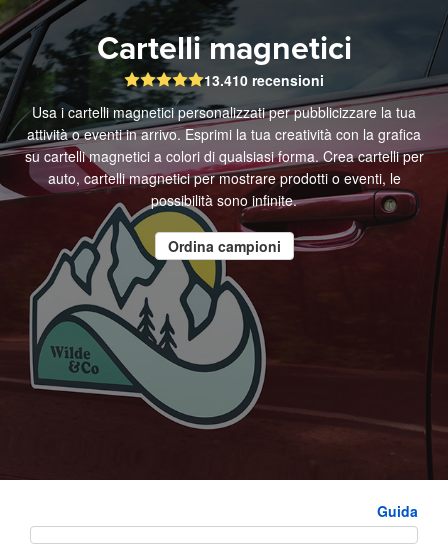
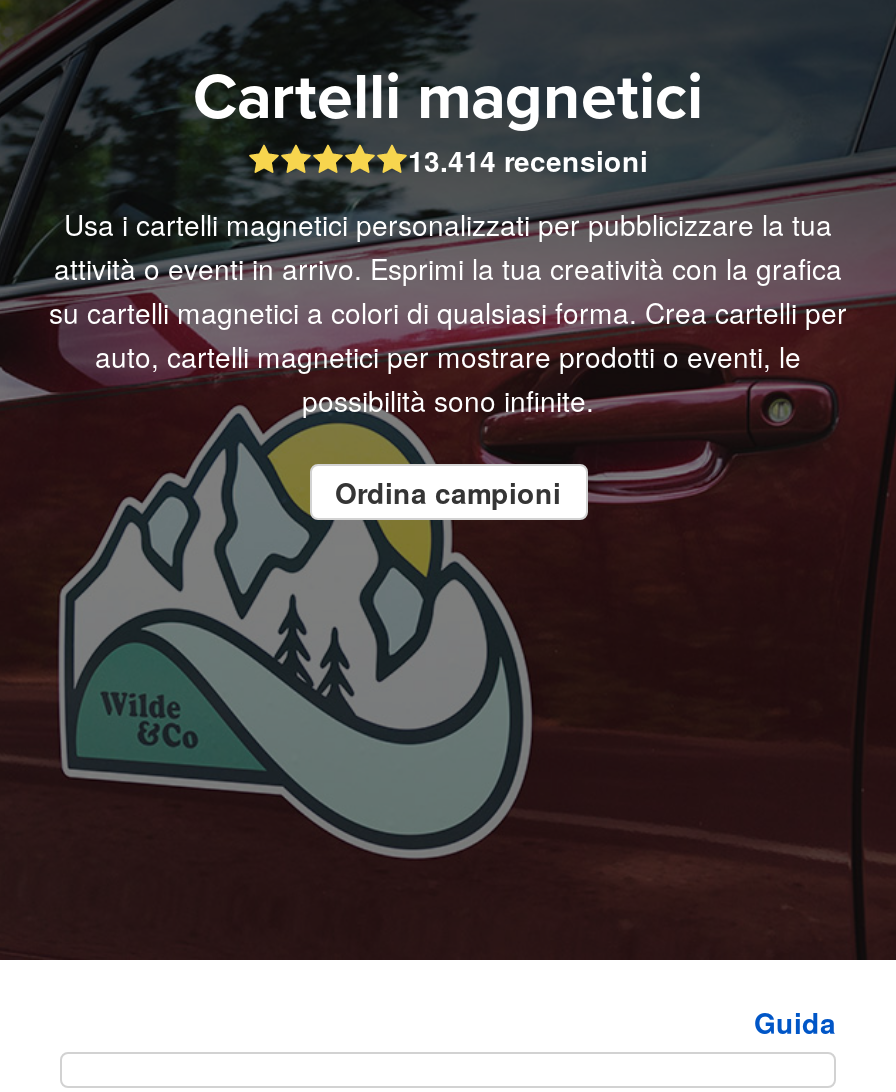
[204,70,324,90] 13.410 recensioni -> [408,140,648,180] 13.414 recensioni

